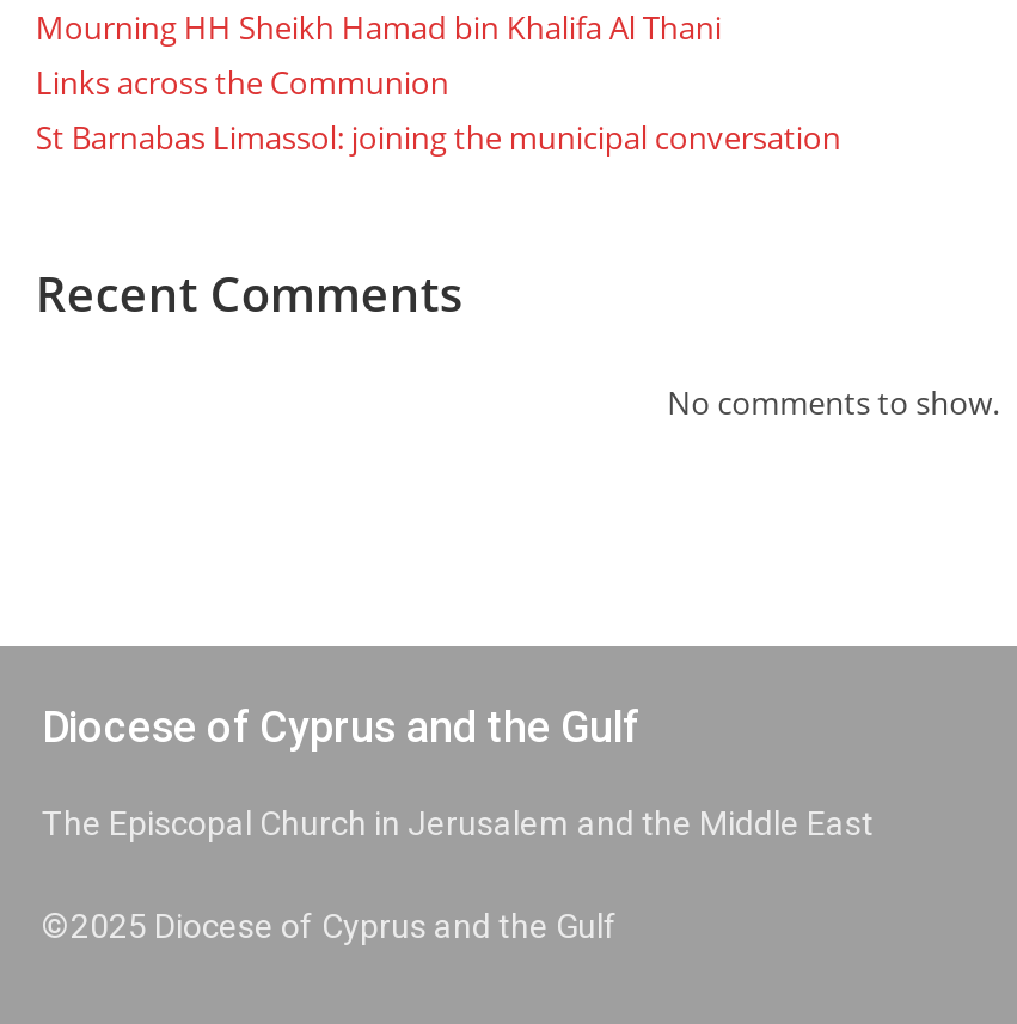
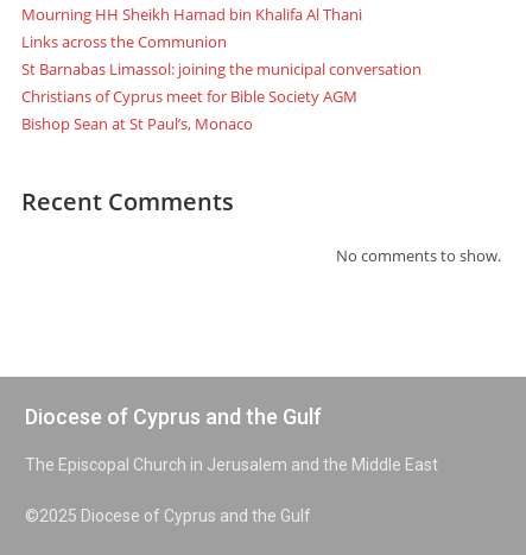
none -> [22,85,358,134] Christians of Cyprus meet for Bible Society AGM | Bishop Sean at St Paul’s, Monaco

